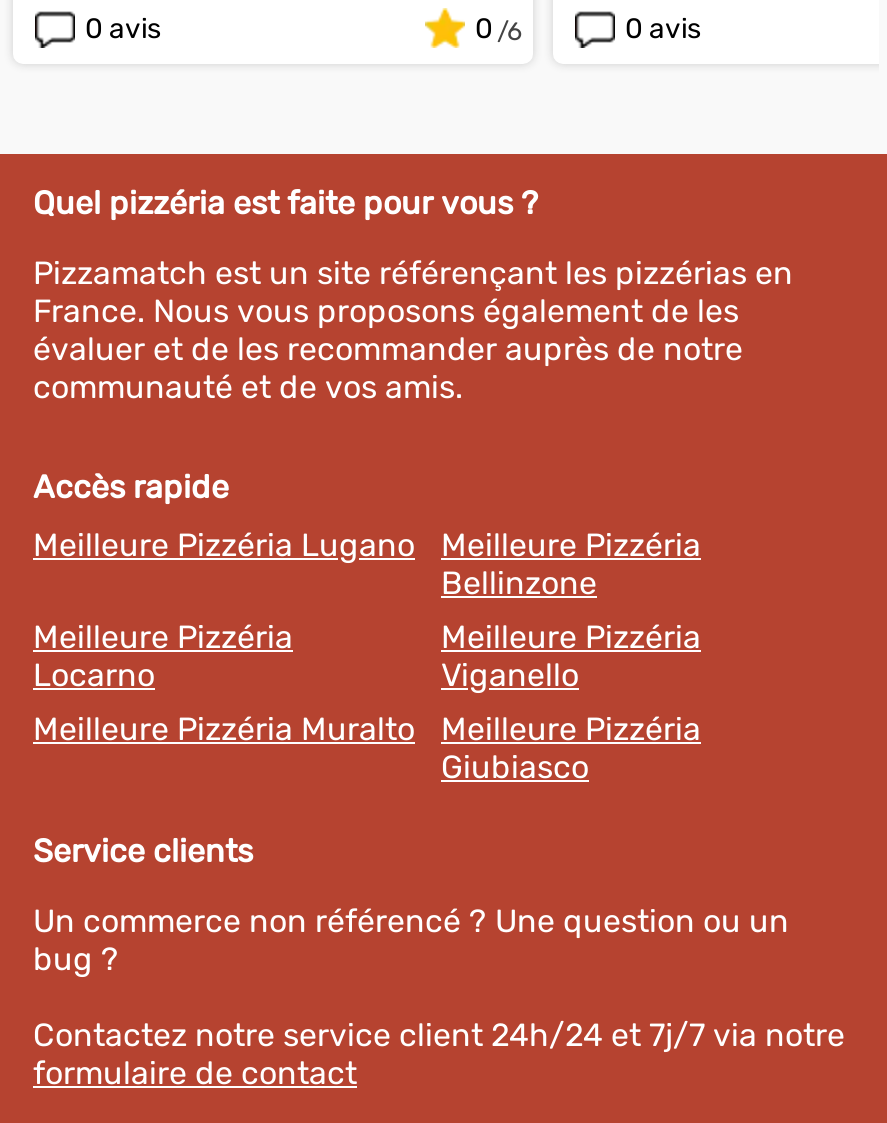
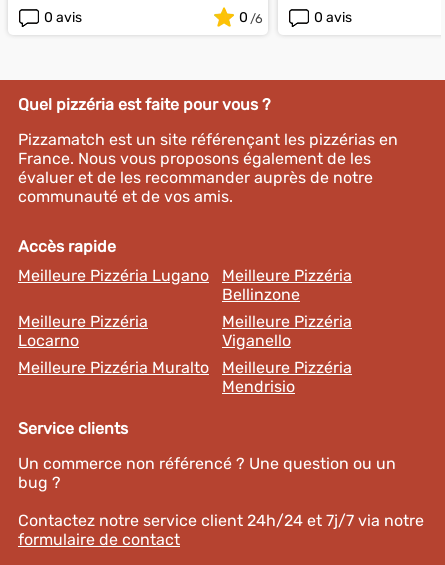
[441,748,589,786] Giubiasco -> [222,377,295,396] Mendrisio

